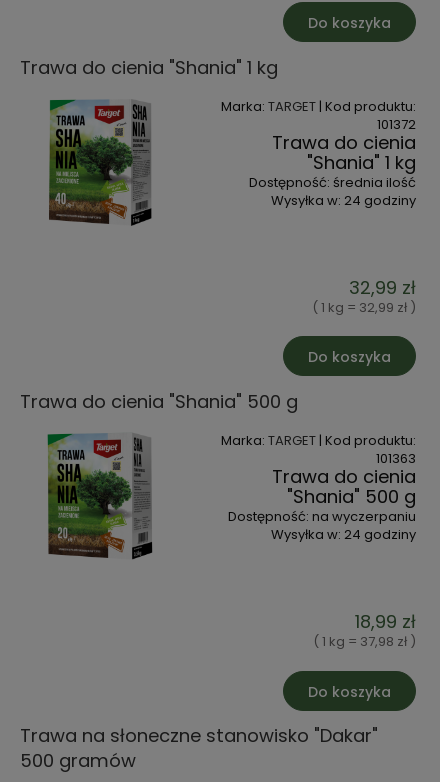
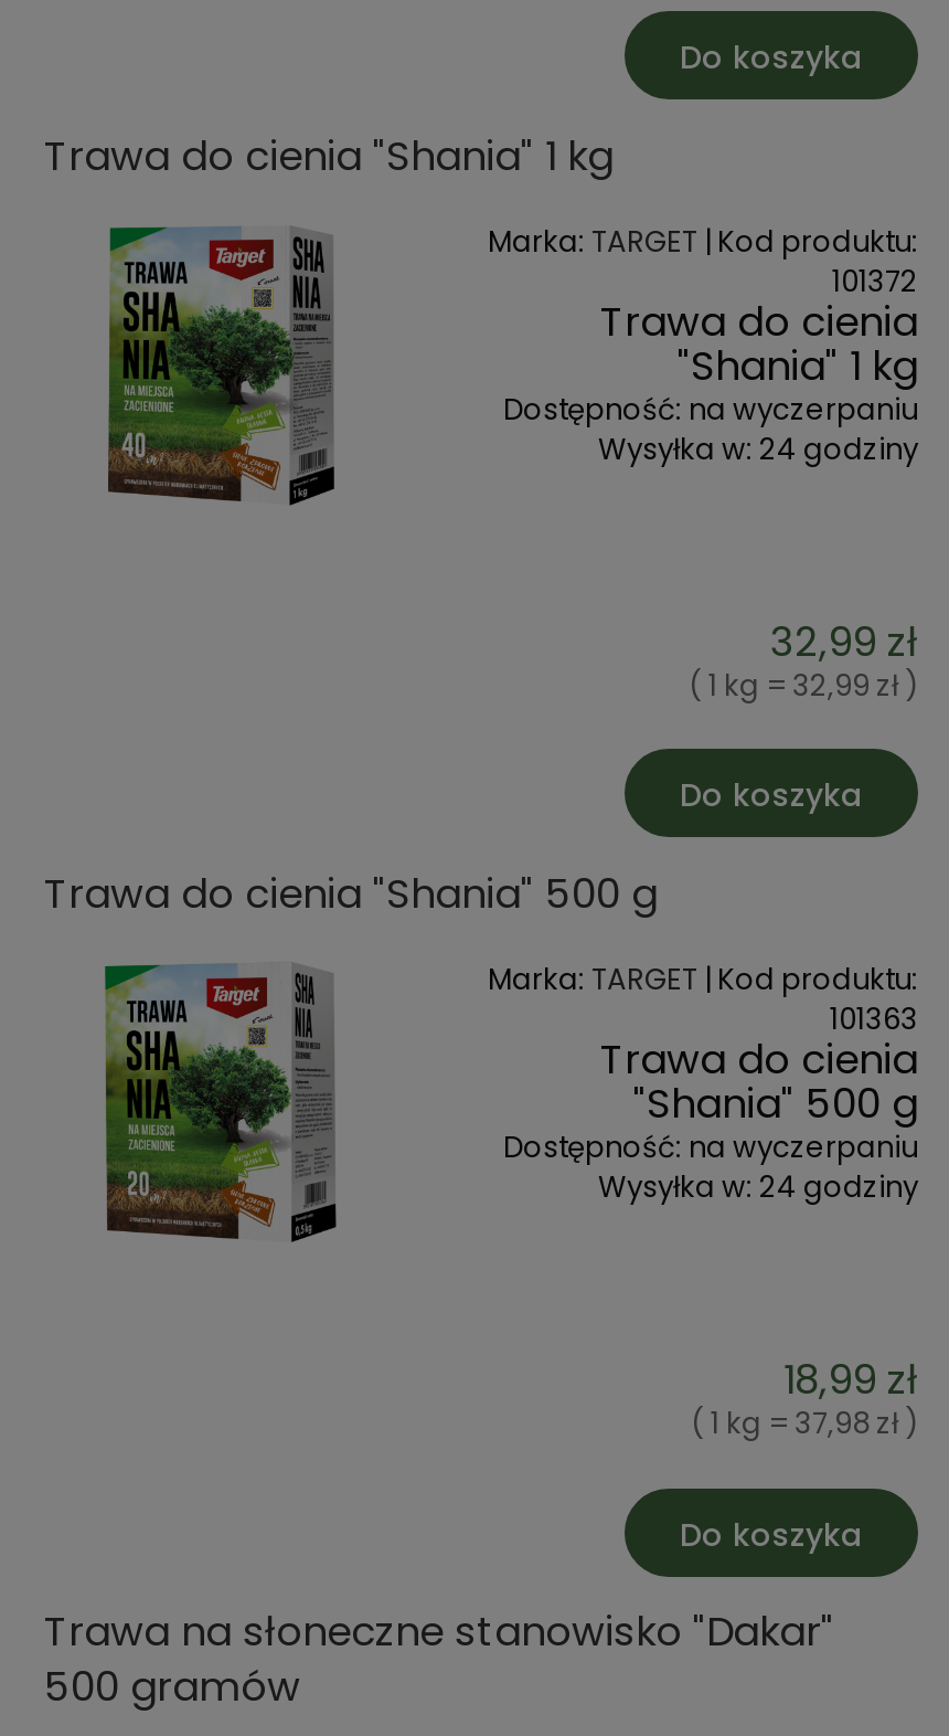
[249,172,416,191] Dostępność: średnia ilość -> [503,388,918,430] Dostępność: na wyczerpaniu

